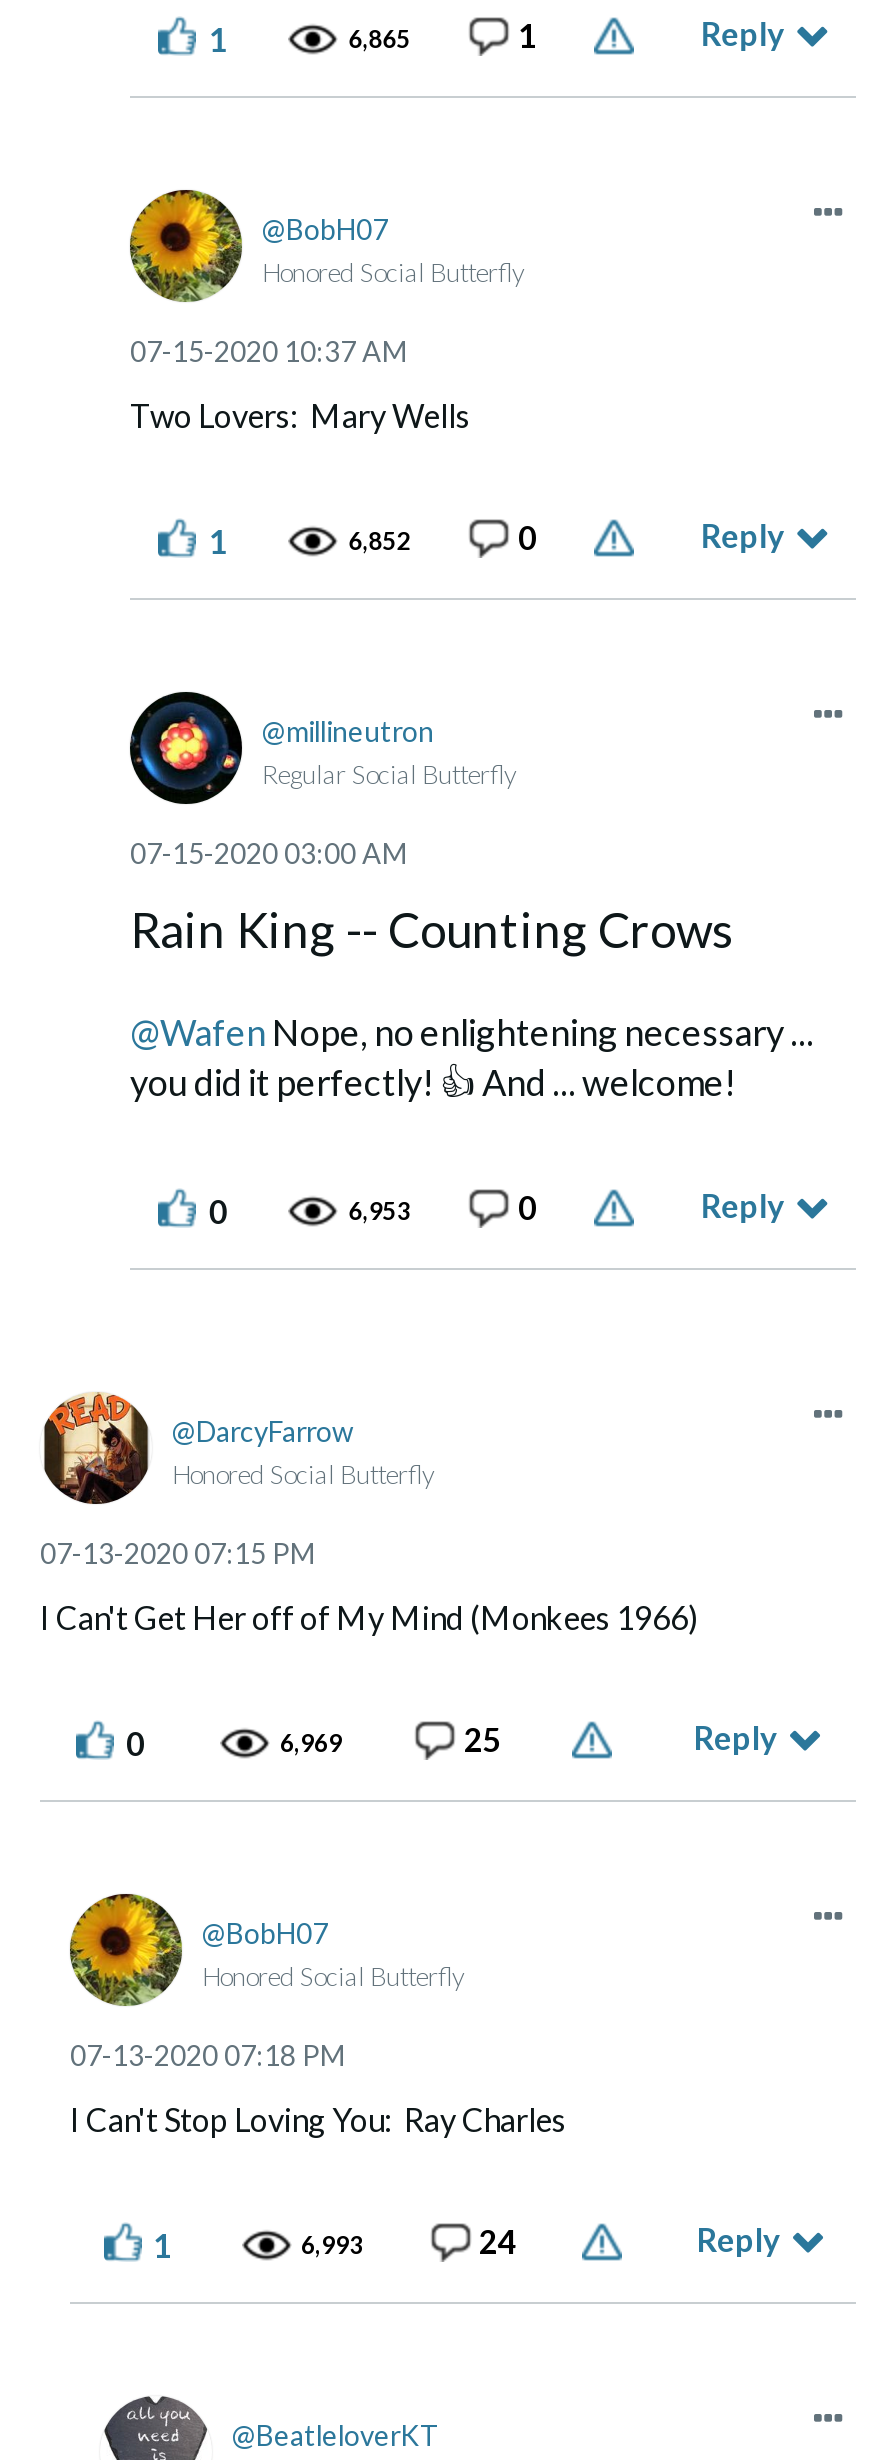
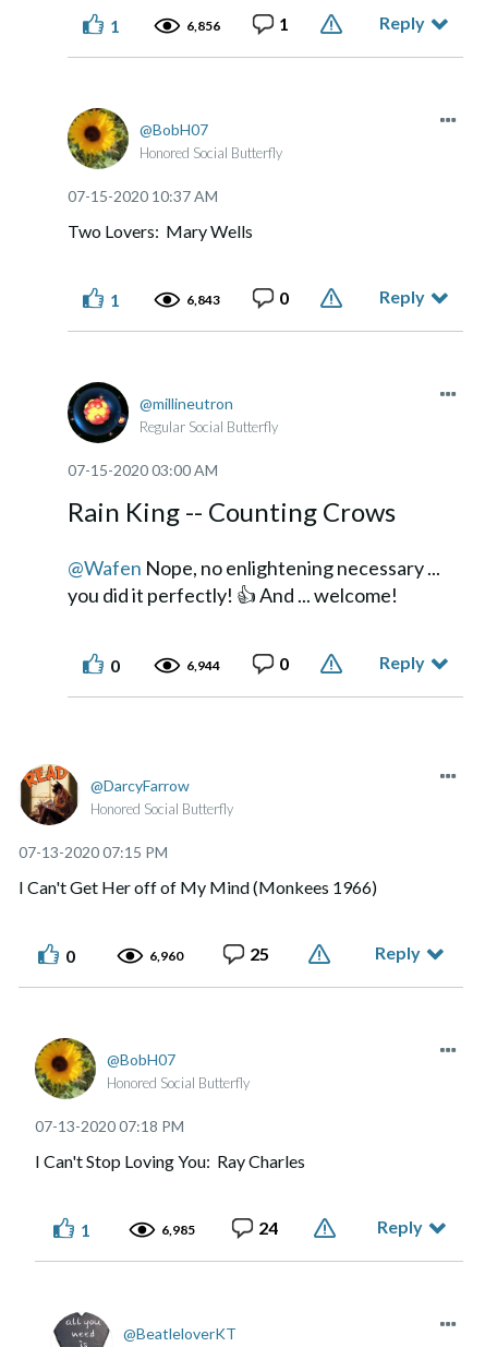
[348,23,410,53] 6,865 -> [187,17,220,34] 6,856
[348,525,410,555] 6,852 -> [187,291,220,307] 6,843
[348,1195,410,1225] 6,953 -> [187,657,220,673] 6,944
[280,1727,342,1757] 6,969 -> [149,947,183,964] 6,960
[301,2229,363,2259] 6,993 -> [161,1221,195,1238] 6,985

